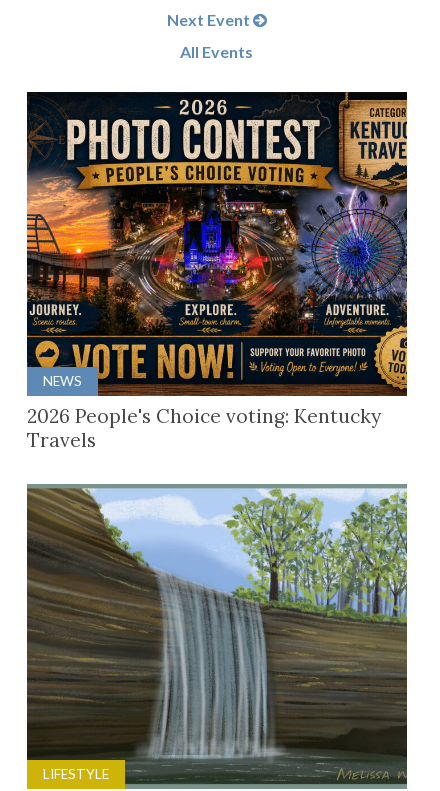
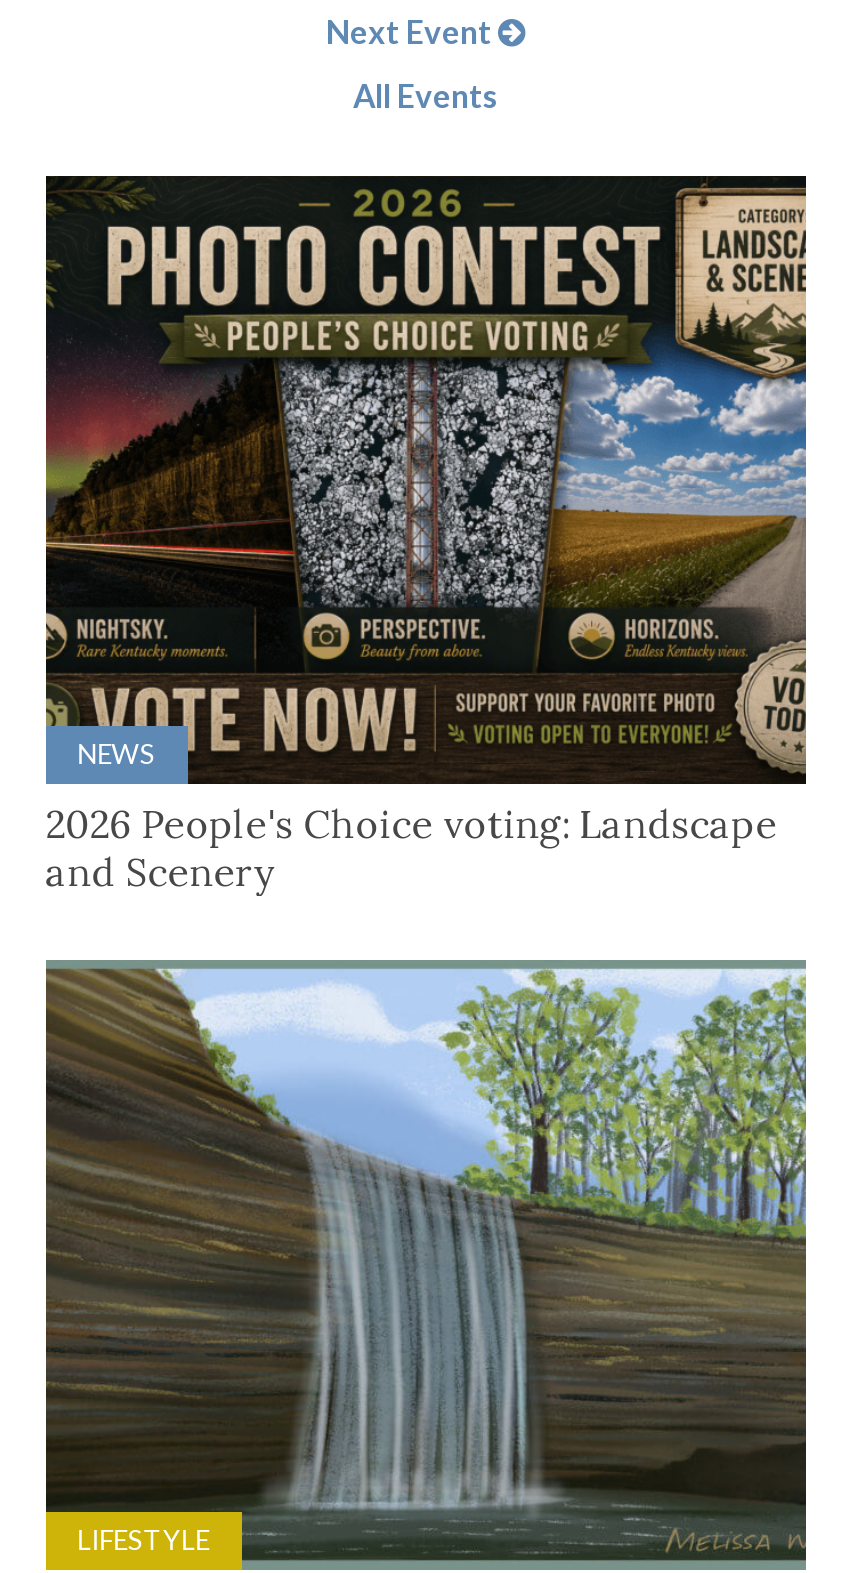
[26,92,408,452] [image] | 2026 People's Choice voting: Kentucky | Travels -> [44,176,808,896] [image] | 2026 People's Choice voting: Landscape | and Scenery

